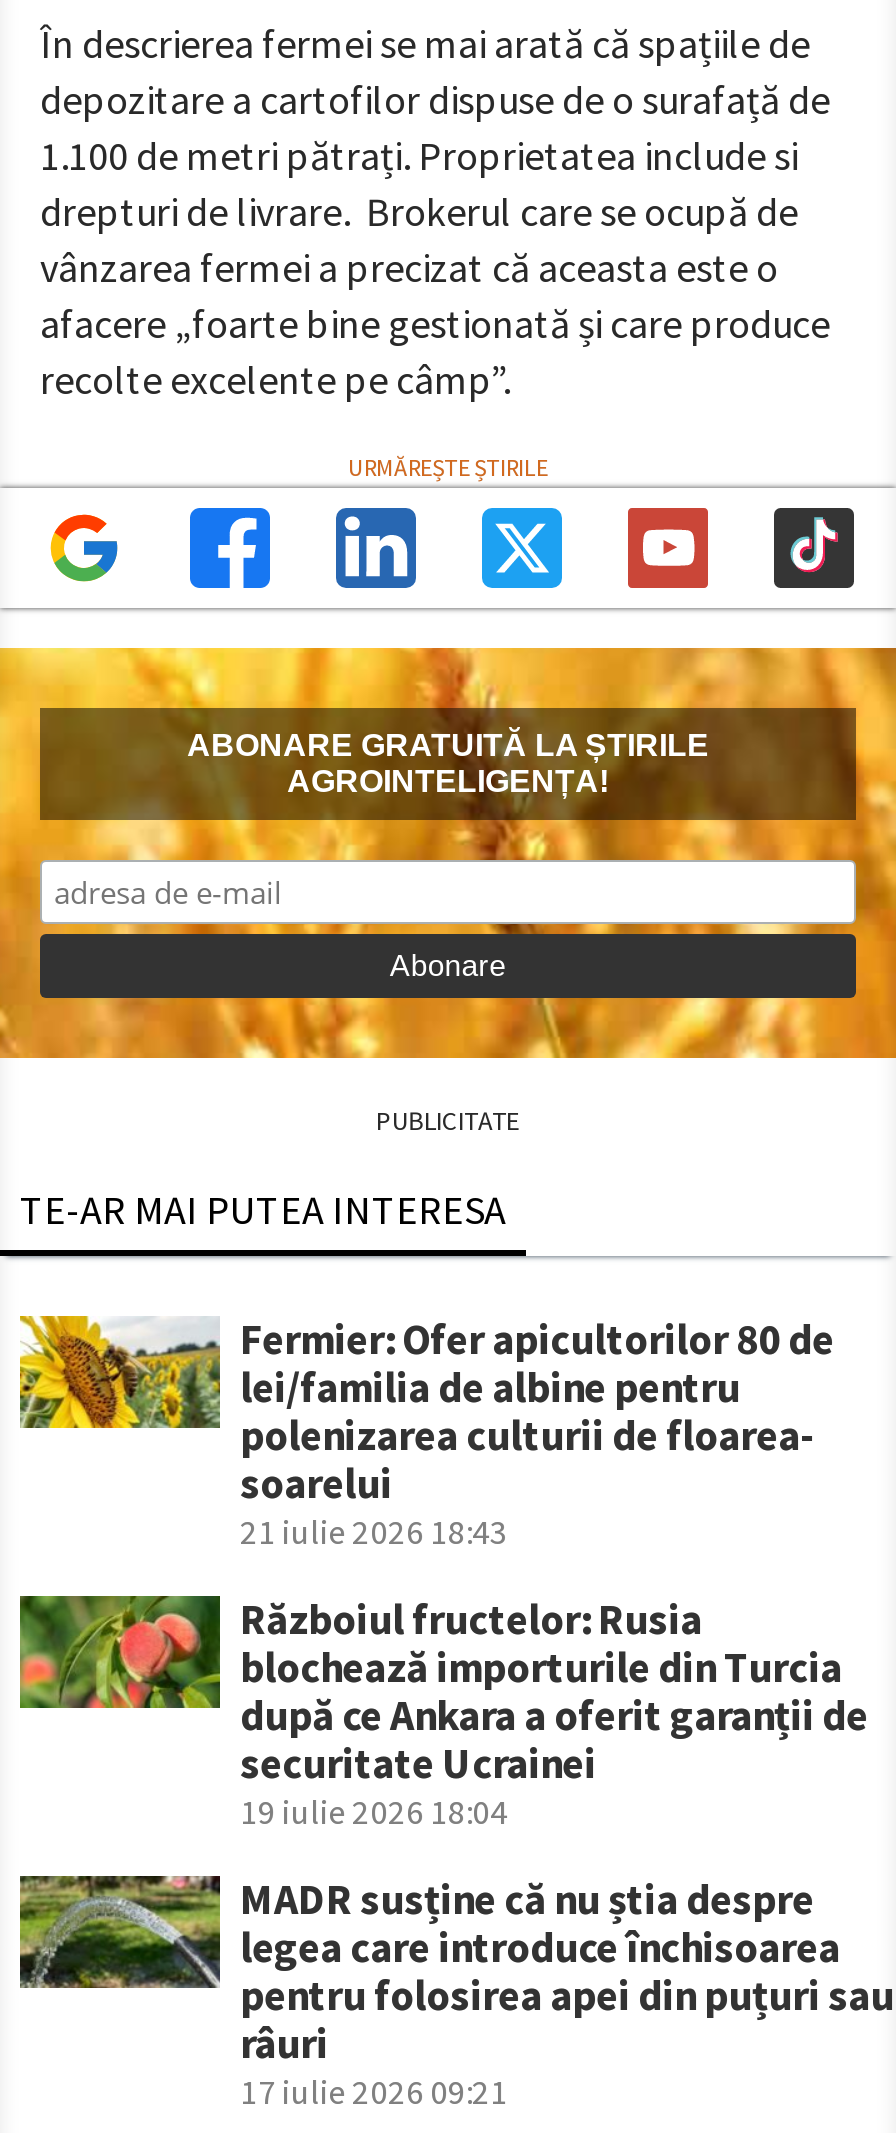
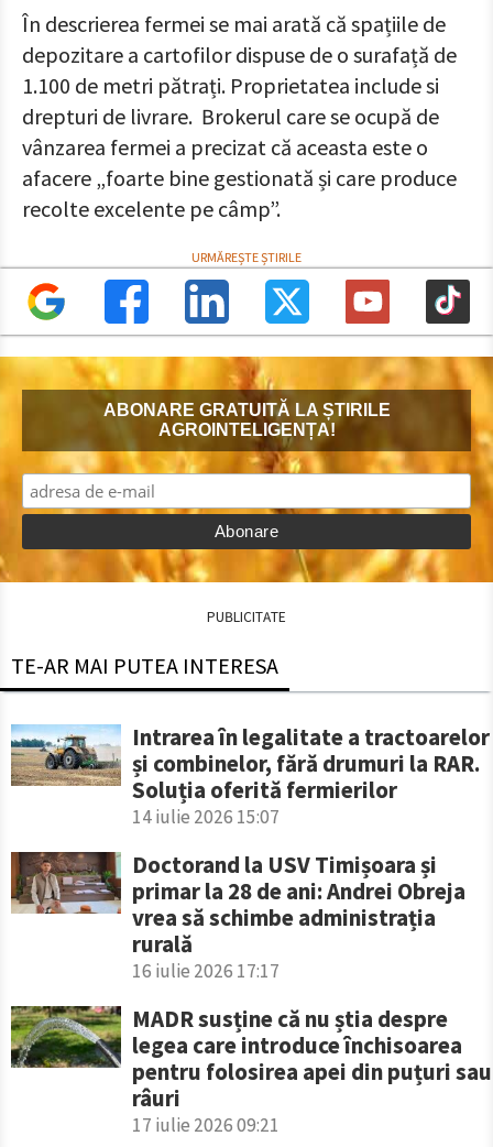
[18,1312,834,1554] [image] | Fermier: Ofer apicultorilor 80 de | lei/familia de albine pentru | polenizarea culturii de floarea- | soarelui | 21 iulie 2026 18:43 -> [10,722,490,829] [image] | Intrarea în legalitate a tractoarelor | și combinelor, fără drumuri la RAR. | Soluția oferită fermierilor | 14 iulie 2026 15:07
[20,1592,868,1834] [image] | Războiul fructelor: Rusia | blochează importurile din Turcia | după ce Ankara a oferit garanții de | securitate Ucrainei | 19 iulie 2026 18:04 -> [11,850,465,983] [image] | Doctorand la USV Timișoara și | primar la 28 de ani: Andrei Obreja | vrea să schimbe administrația | rurală | 16 iulie 2026 17:17

